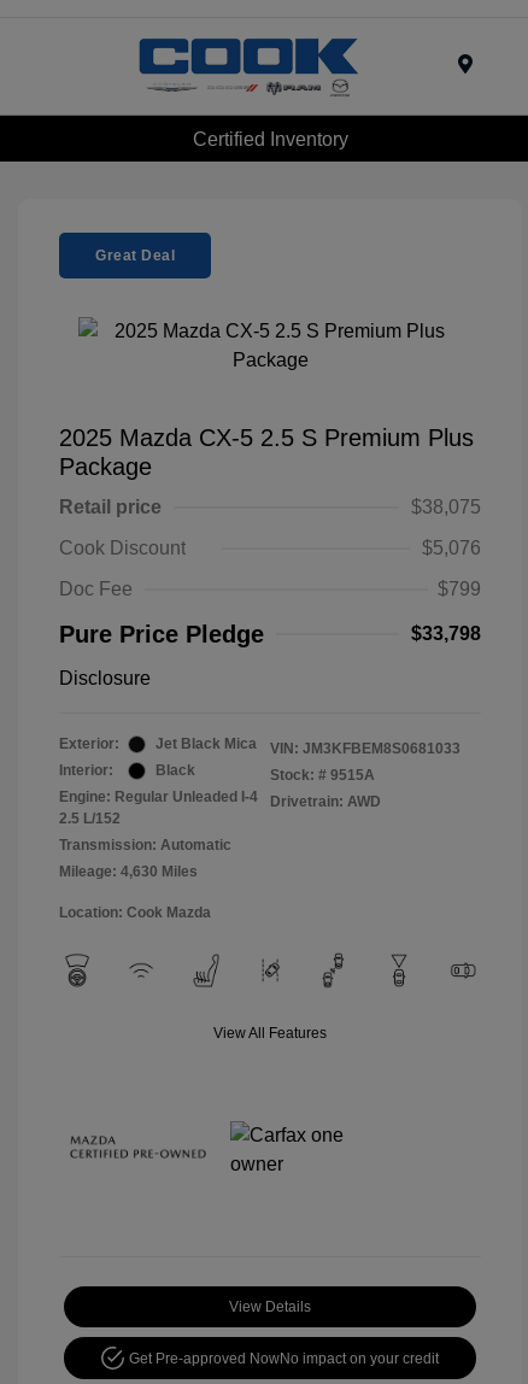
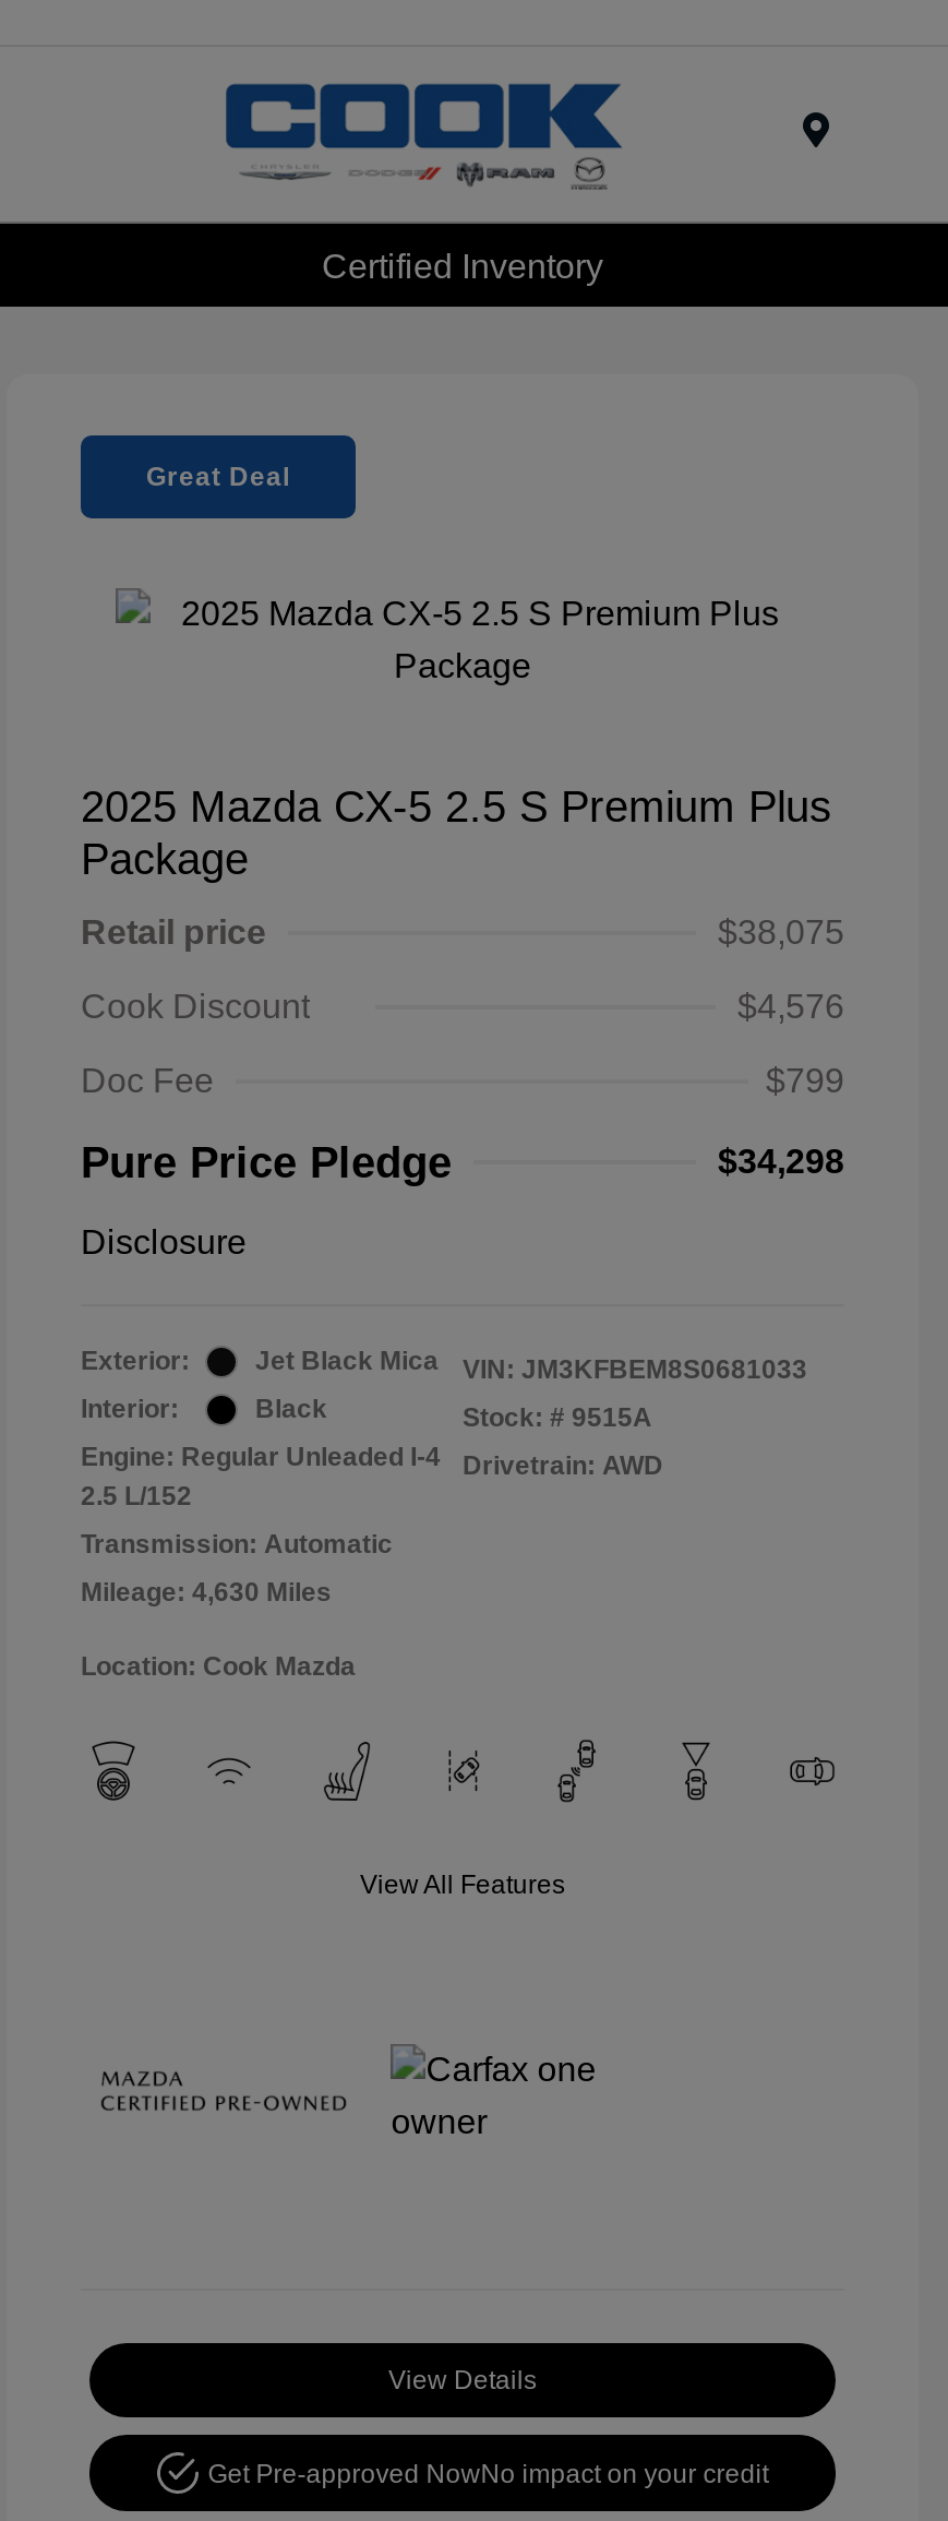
[422,538,481,558] $5,076 -> [737,988,844,1025] $4,576
[411,624,481,644] $33,798 -> [718,1143,844,1180] $34,298

